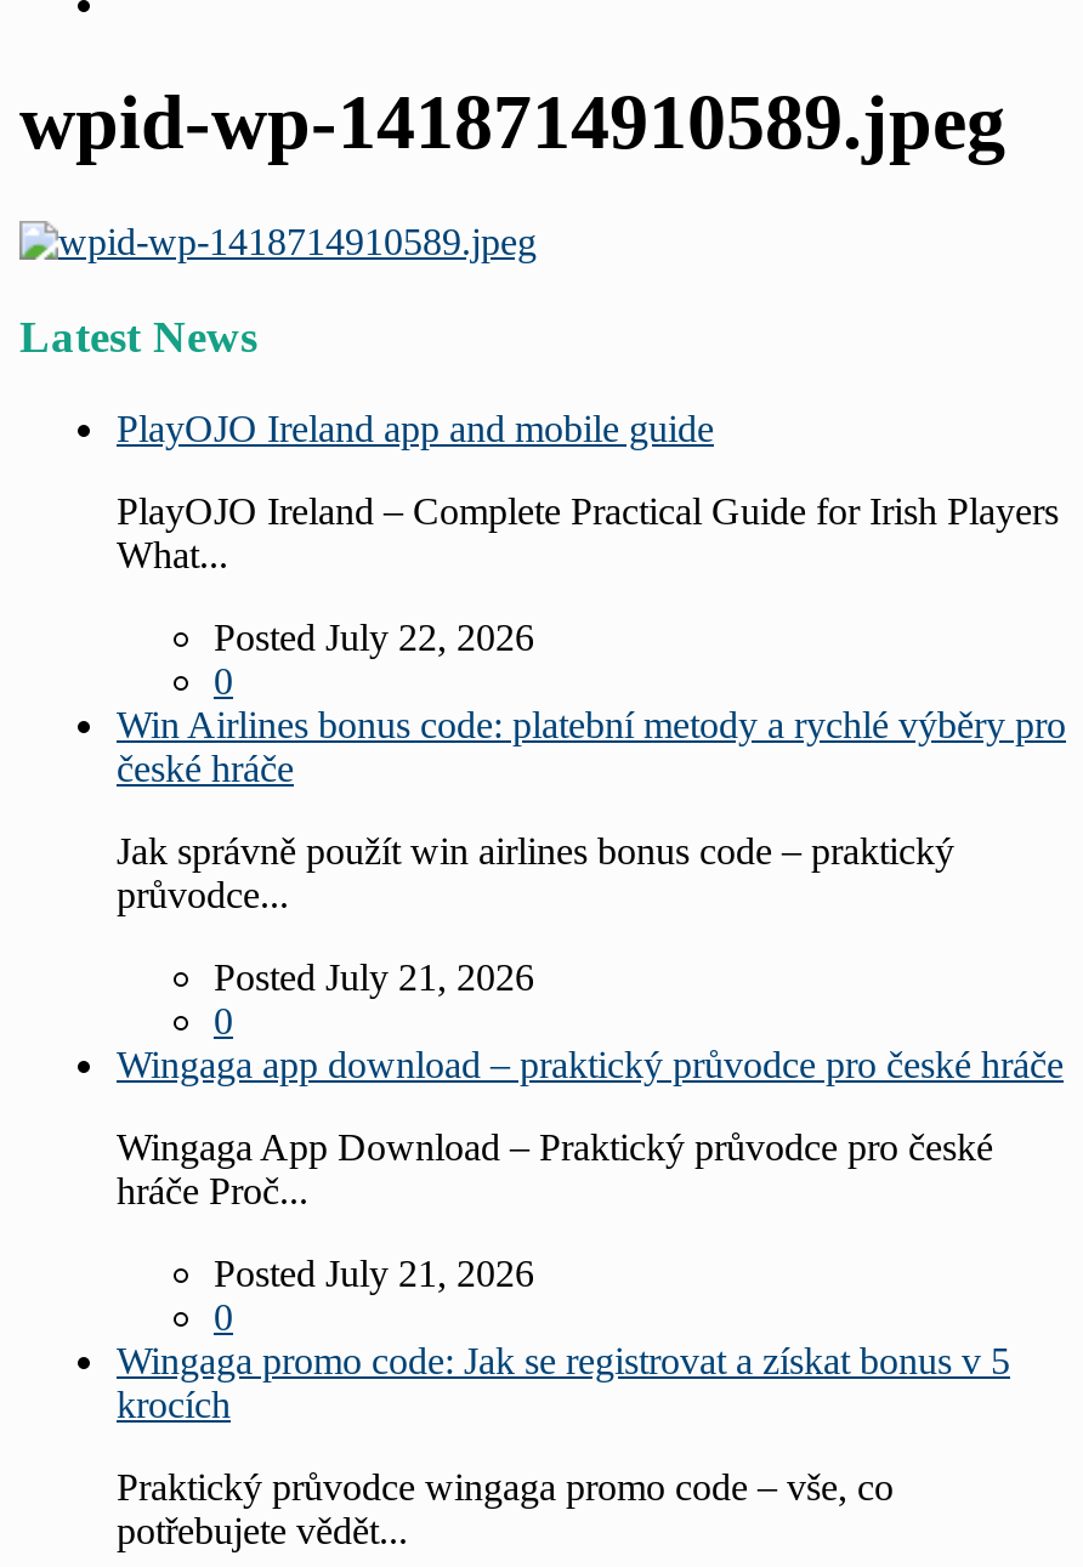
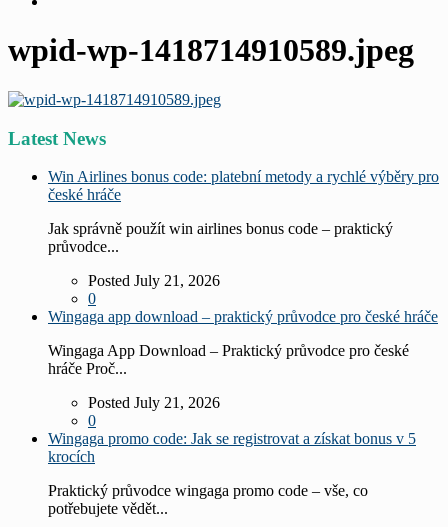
[117,409,1059,702] PlayOJO Ireland app and mobile guide | PlayOJO Ireland – Complete Practical Guide for Irish Players | What... | Posted July 22, 2026 | 0 -> none

